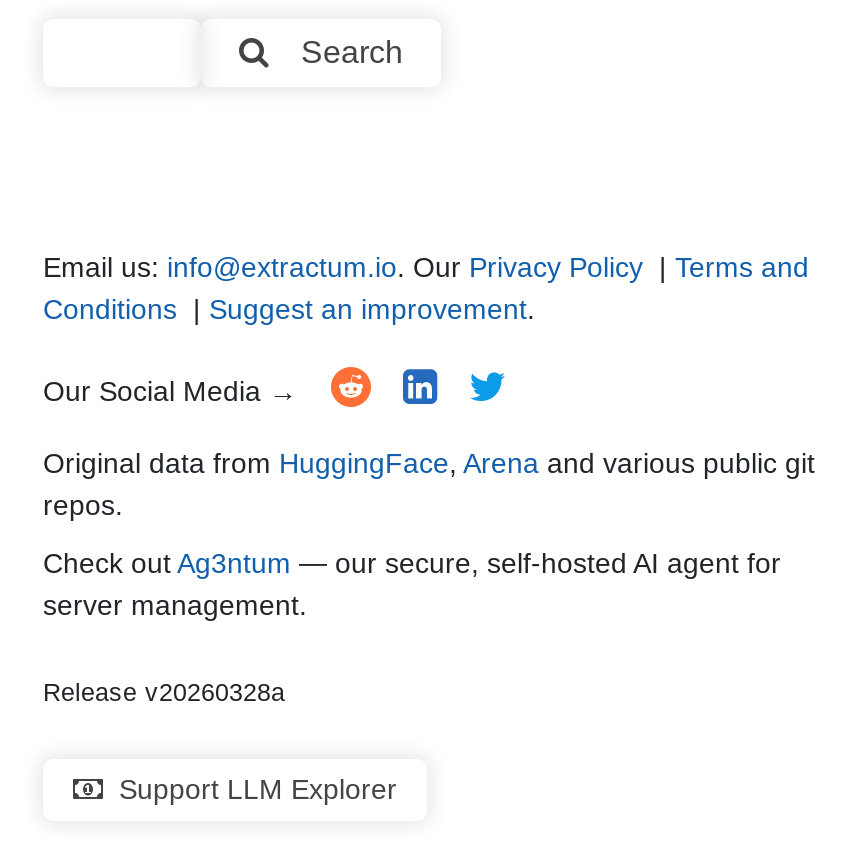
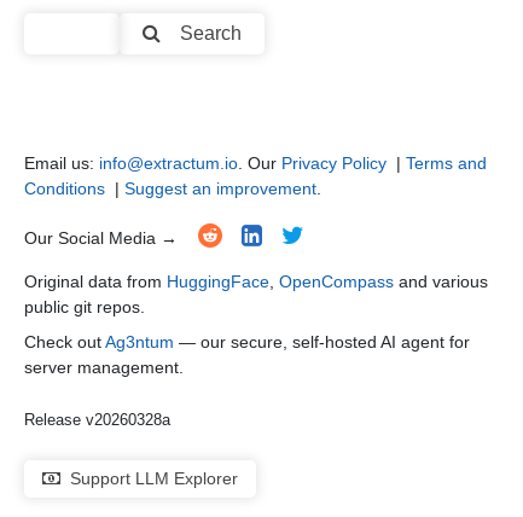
[43,447,815,521] Original data from HuggingFace, Arena and various public git | repos. -> [24,272,488,316] Original data from HuggingFace, OpenCompass and various | public git repos.

